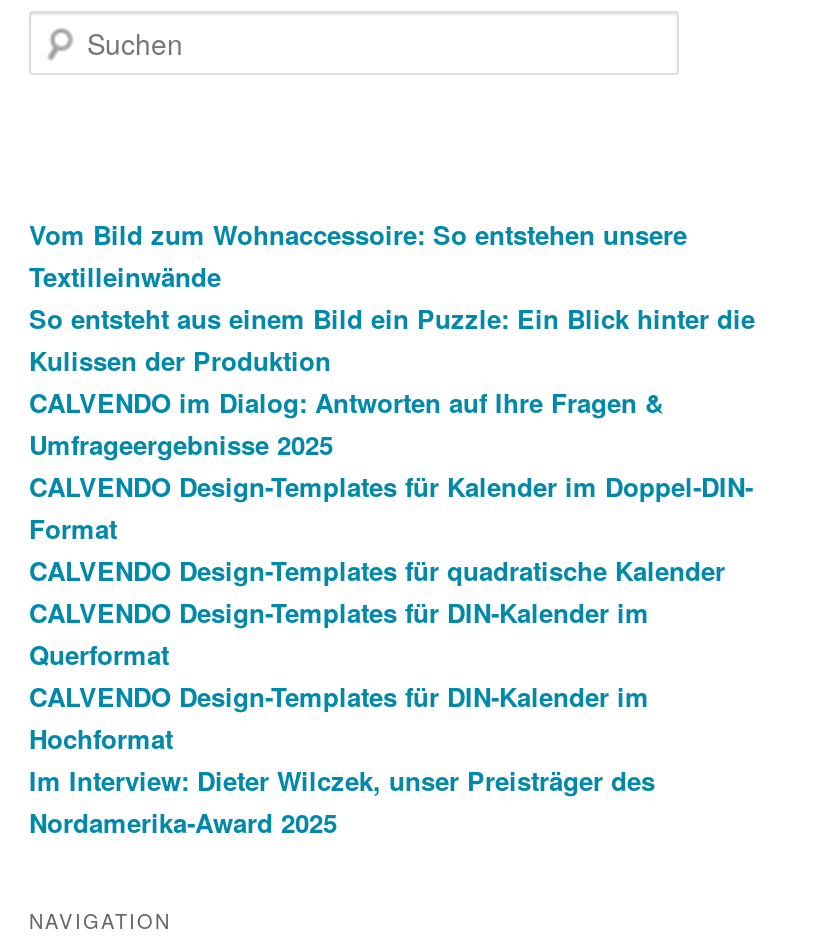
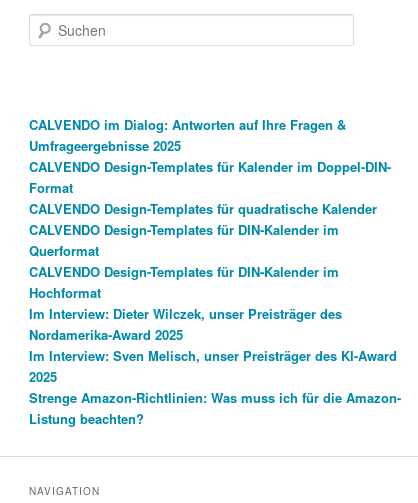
[29,215,755,379] Vom Bild zum Wohnaccessoire: So entstehen unsere | Textilleinwände | So entsteht aus einem Bild ein Puzzle: Ein Blick hinter die | Kulissen der Produktion -> none
moved [29,383,753,841] -> [29,115,391,344]: CALVENDO im Dialog: Antworten auf Ihre Fragen & | Umfrageergebnisse 2025 | CALVENDO Design-Templates für Kalender im Doppel-DIN- | ... | Im Interview: Dieter Wilczek, unser Preisträger des | Nordamerika-Award 2025
none -> [29,346,401,428] Im Interview: Sven Melisch, unser Preisträger des KI-Award | 2025 | Strenge Amazon-Richtlinien: Was muss ich für die Amazon- | Listung beachten?

